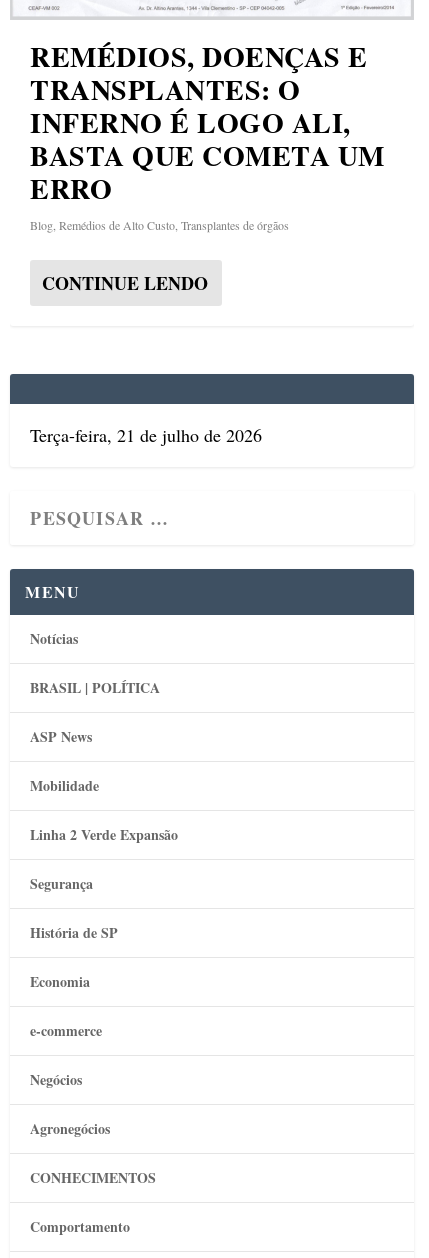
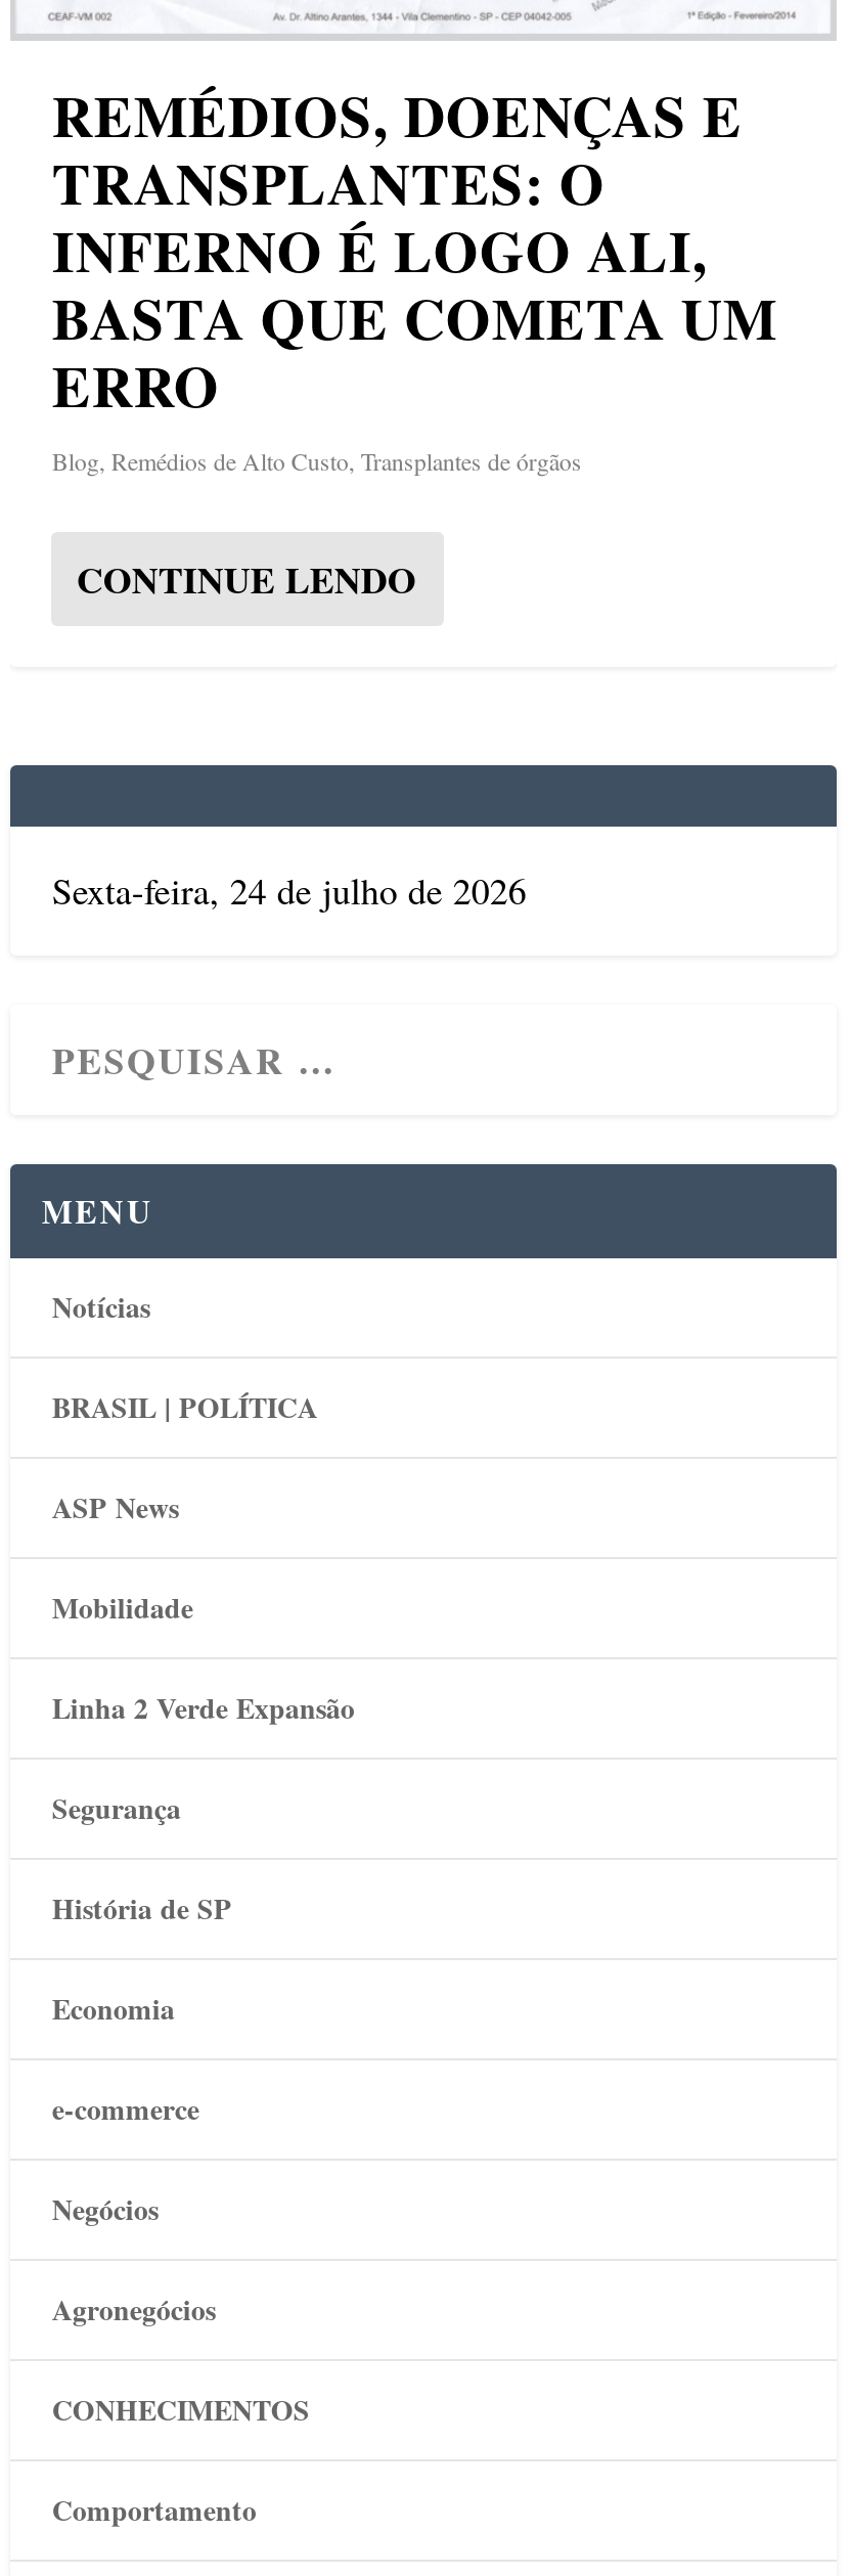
[30,423,262,447] Terça-feira, 21 de julho de 2026 -> [52,865,527,915] Sexta-feira, 24 de julho de 2026

